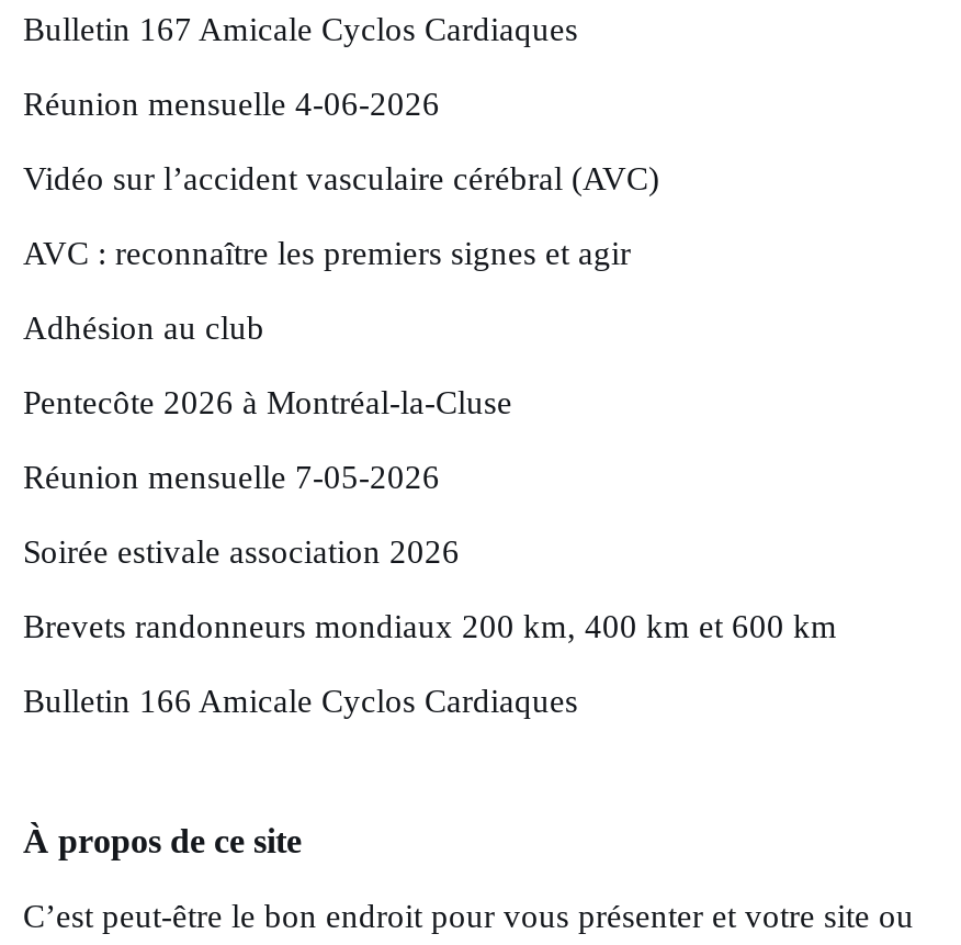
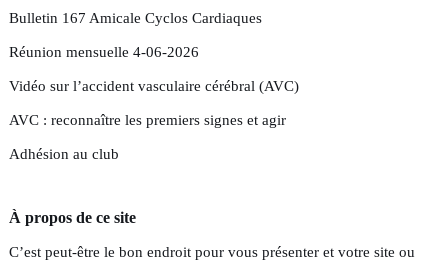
[23,385,837,719] Pentecôte 2026 à Montréal-la-Cluse | Réunion mensuelle 7-05-2026 | Soirée estivale association 2026 | Brevets randonneurs mondiaux 200 km, 400 km et 600 km | Bulletin 166 Amicale Cyclos Cardiaques -> none

